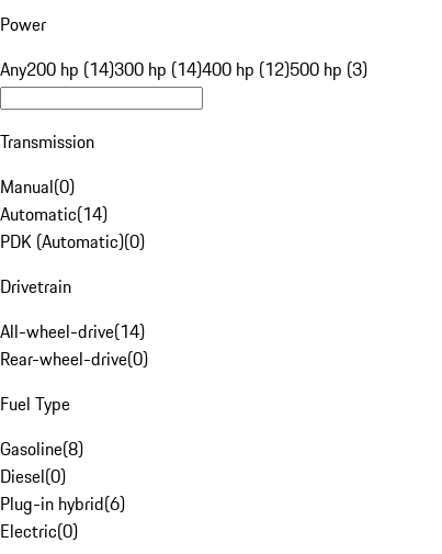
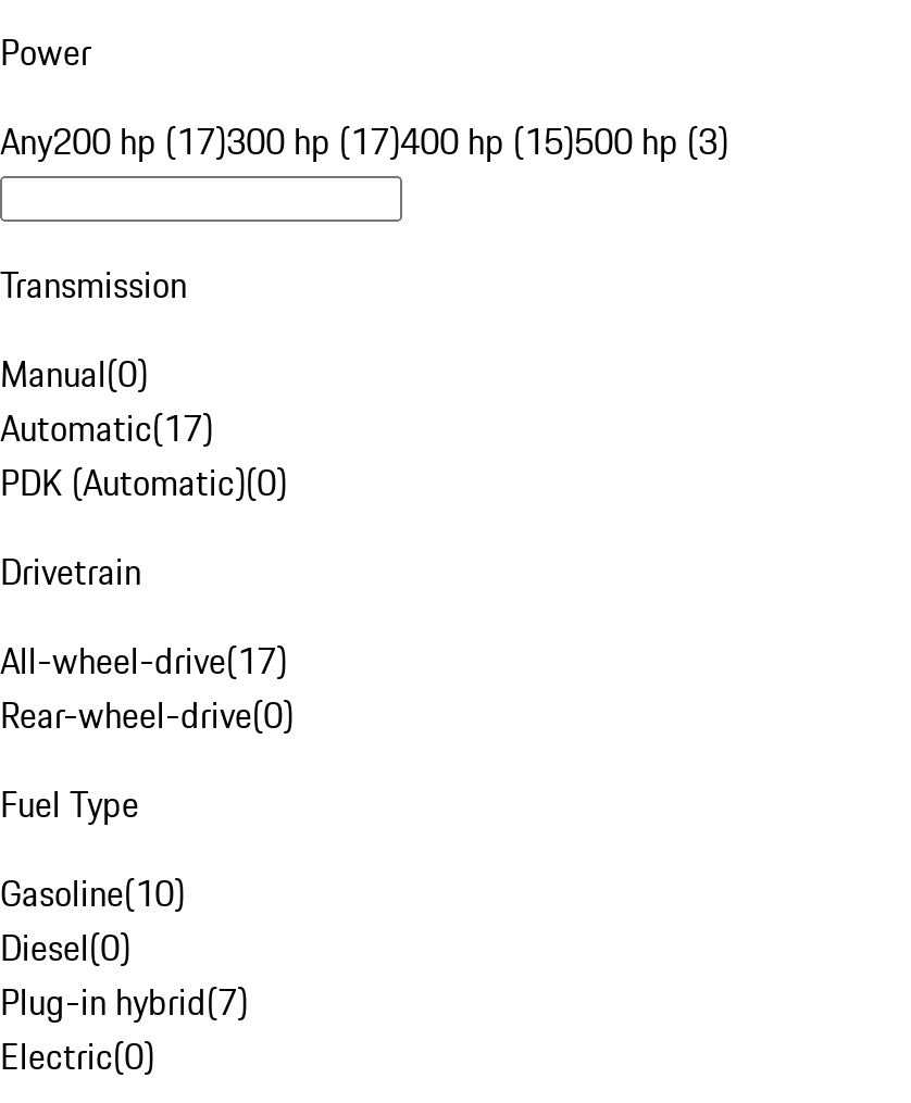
[0,56,367,83] Any200 hp (14)300 hp (14)400 hp (12)500 hp (3) -> [0,116,728,168] Any200 hp (17)300 hp (17)400 hp (15)500 hp (3)
[0,201,107,228] Automatic(14) -> [0,403,213,455] Automatic(17)
[0,319,145,345] All-wheel-drive(14) -> [0,636,287,688] All-wheel-drive(17)
[0,436,83,462] Gasoline(8) -> [0,868,185,920] Gasoline(10)
[0,491,125,517] Plug-in hybrid(6) -> [0,977,248,1029] Plug-in hybrid(7)

